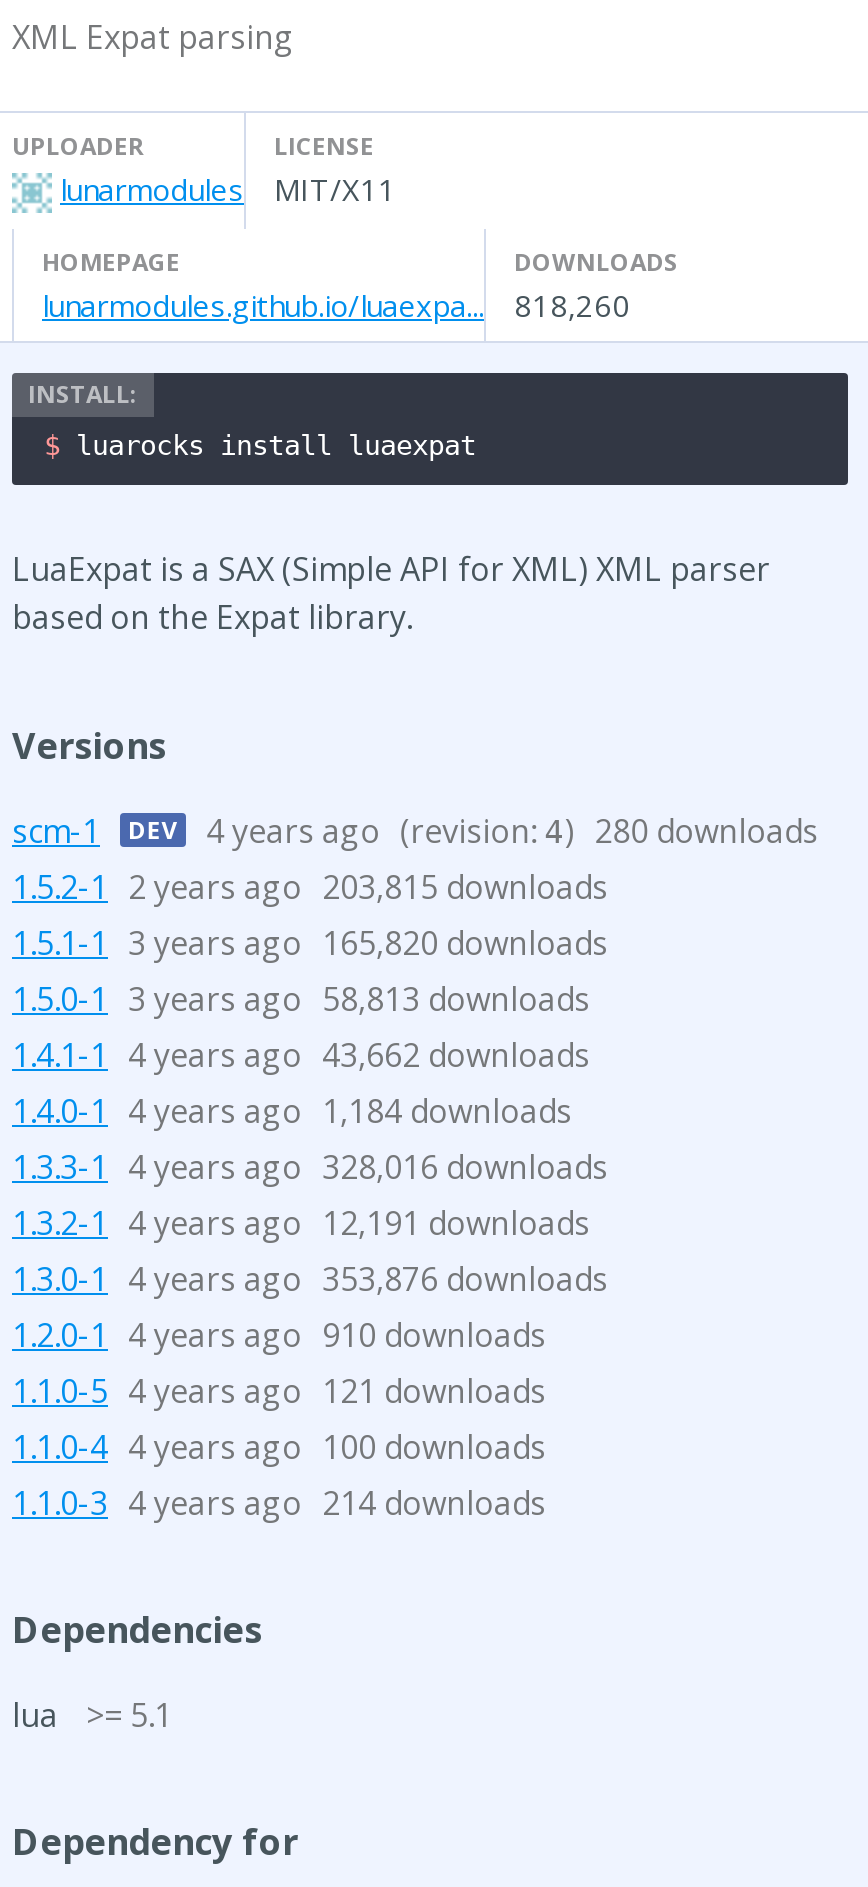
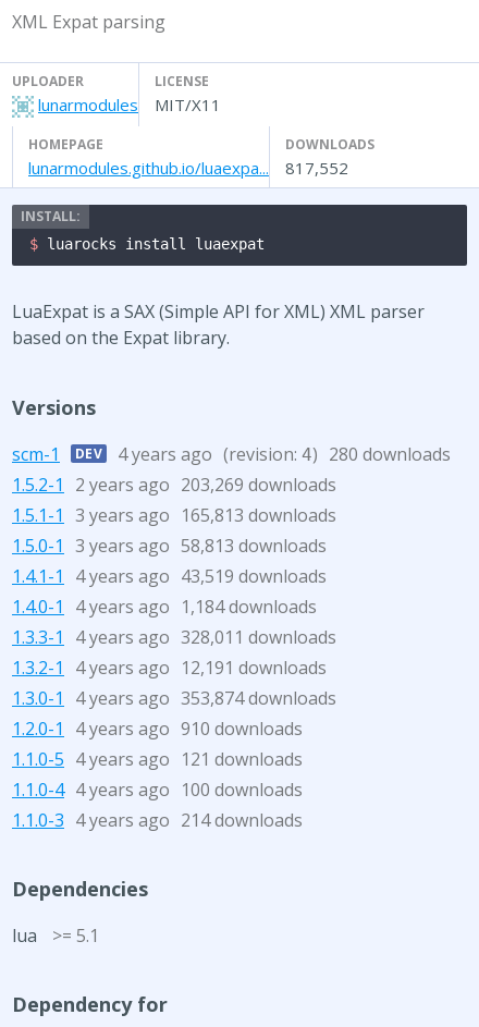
[42,285,630,325] lunarmodules.github.io/luaexpa... 818,260 -> [28,157,348,178] lunarmodules.github.io/luaexpa... 817,552
[12,865,608,909] 1.5.2-1 2 years ago 203,815 downloads -> [12,472,336,496] 1.5.2-1 2 years ago 203,269 downloads
[12,921,608,965] 1.5.1-1 3 years ago 165,820 downloads -> [12,503,336,527] 1.5.1-1 3 years ago 165,813 downloads
[12,1033,590,1077] 1.4.1-1 4 years ago 43,662 downloads -> [12,564,327,588] 1.4.1-1 4 years ago 43,519 downloads
[12,1145,608,1189] 1.3.3-1 4 years ago 328,016 downloads -> [12,625,336,649] 1.3.3-1 4 years ago 328,011 downloads
[12,1257,608,1301] 1.3.0-1 4 years ago 353,876 downloads -> [12,686,336,710] 1.3.0-1 4 years ago 353,874 downloads

